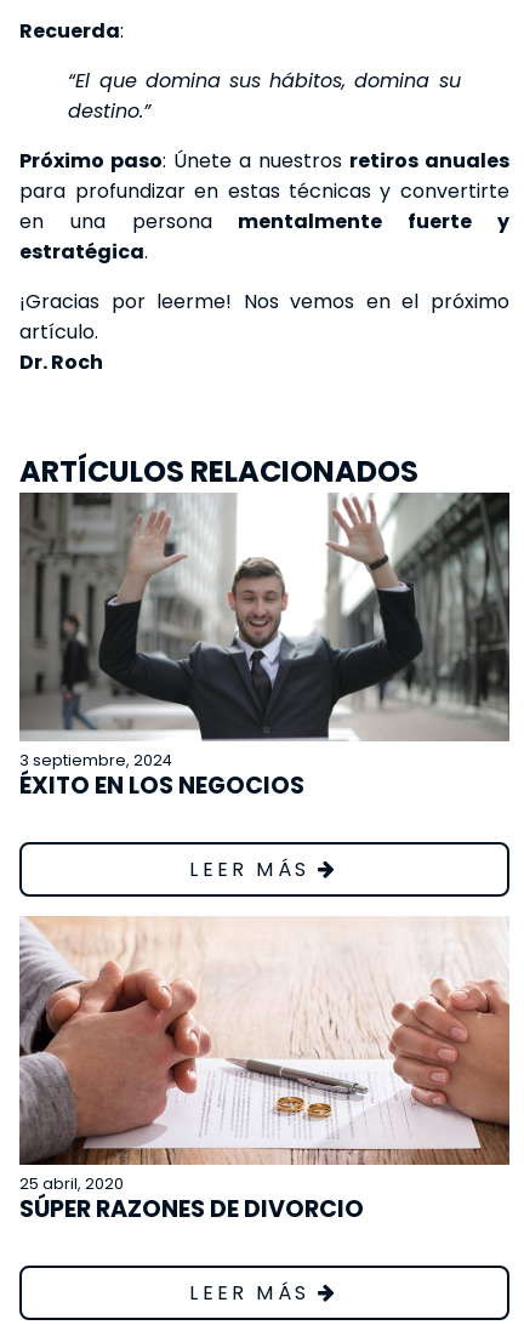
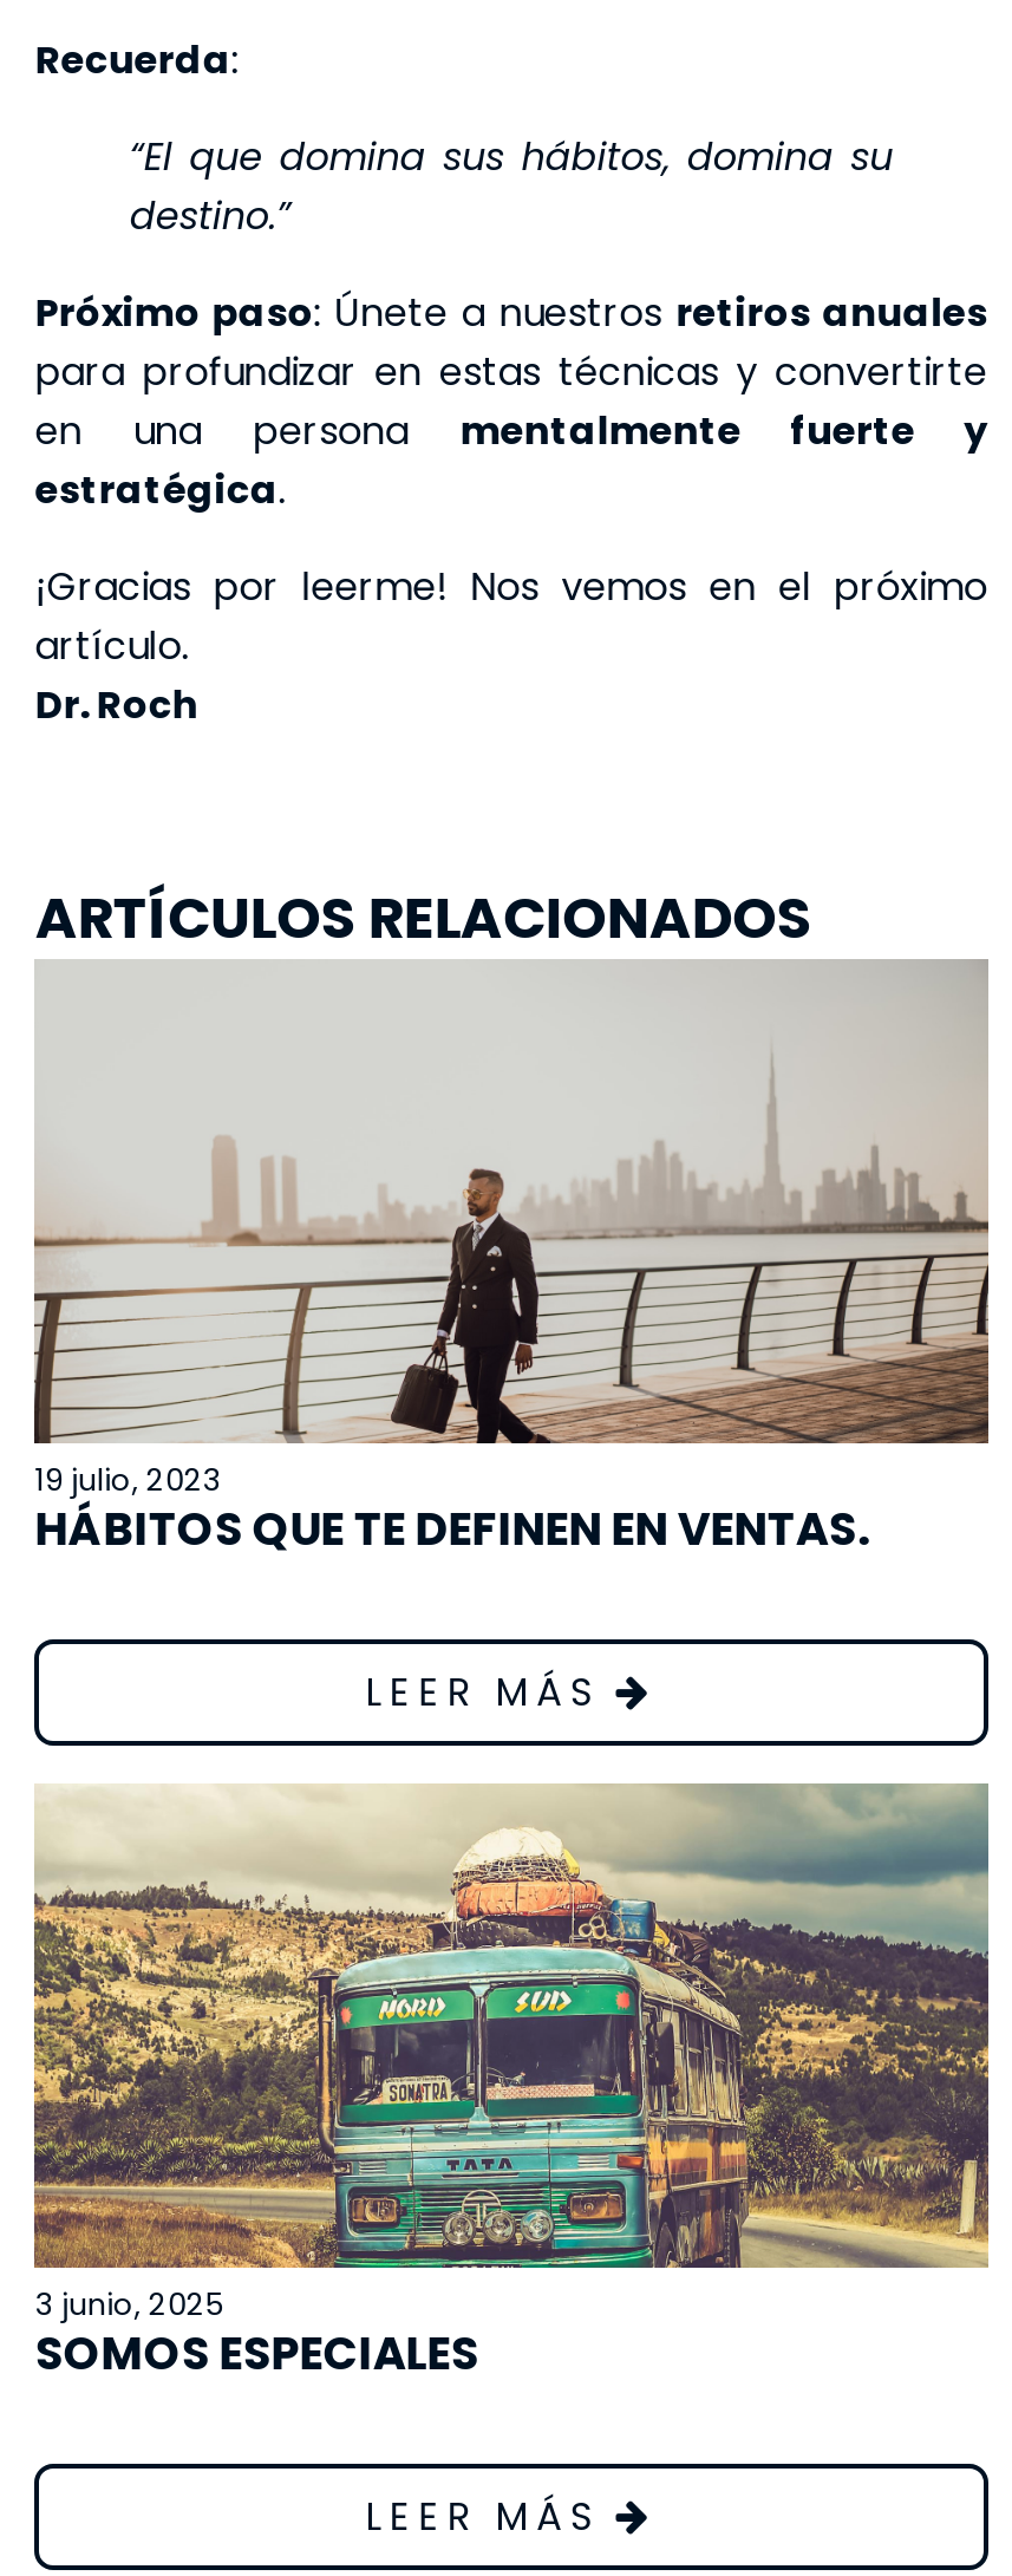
[19,493,511,801] [image] | 3 septiembre, 2024 | ÉXITO EN LOS NEGOCIOS -> [34,961,991,1560] [image] | 19 julio, 2023 | HÁBITOS QUE TE DEFINEN EN VENTAS.
[18,916,511,1225] [image] | 25 abril, 2020 | SÚPER RAZONES DE DIVORCIO -> [32,1783,991,2385] [image] | 3 junio, 2025 | SOMOS ESPECIALES

